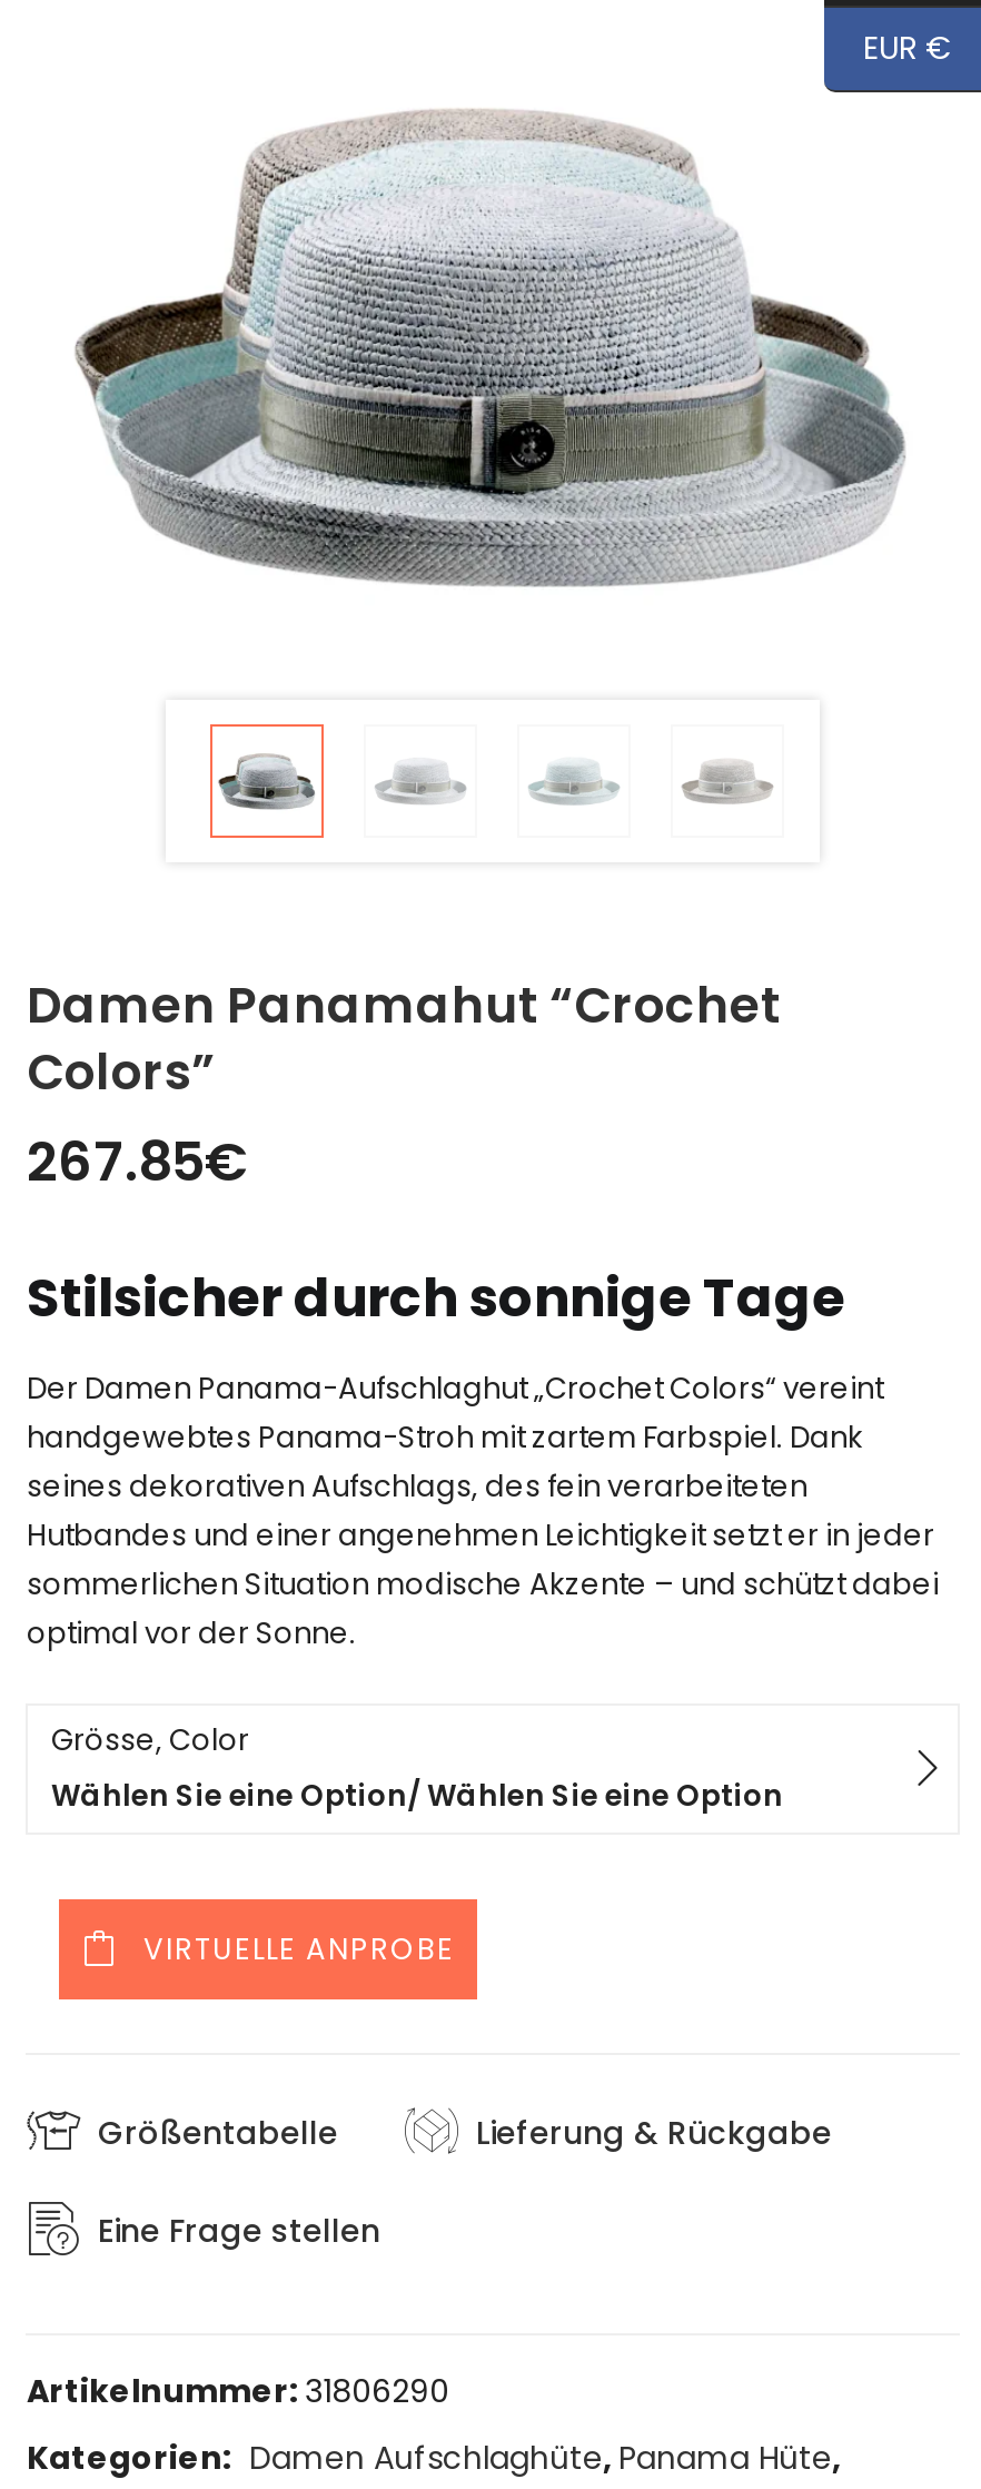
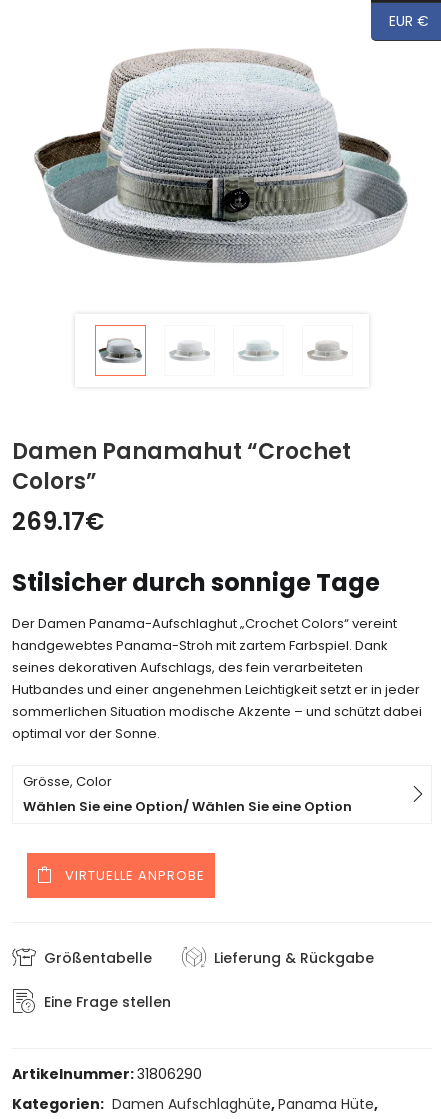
[27,1125,247,1198] 267.85€ -> [12,505,104,538] 269.17€

